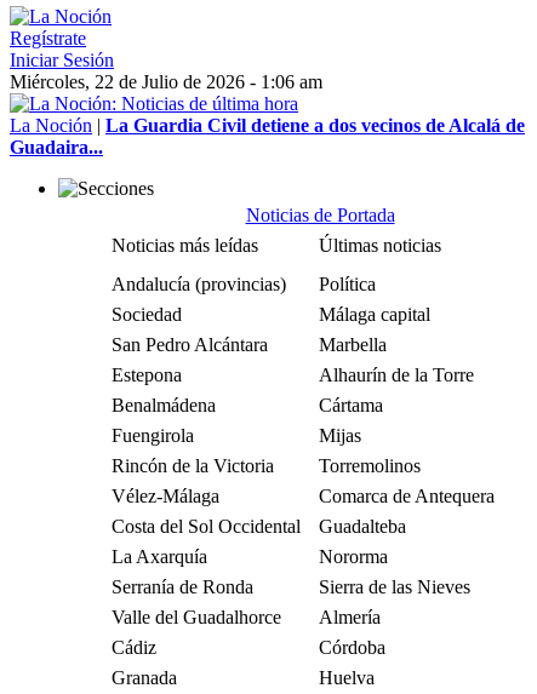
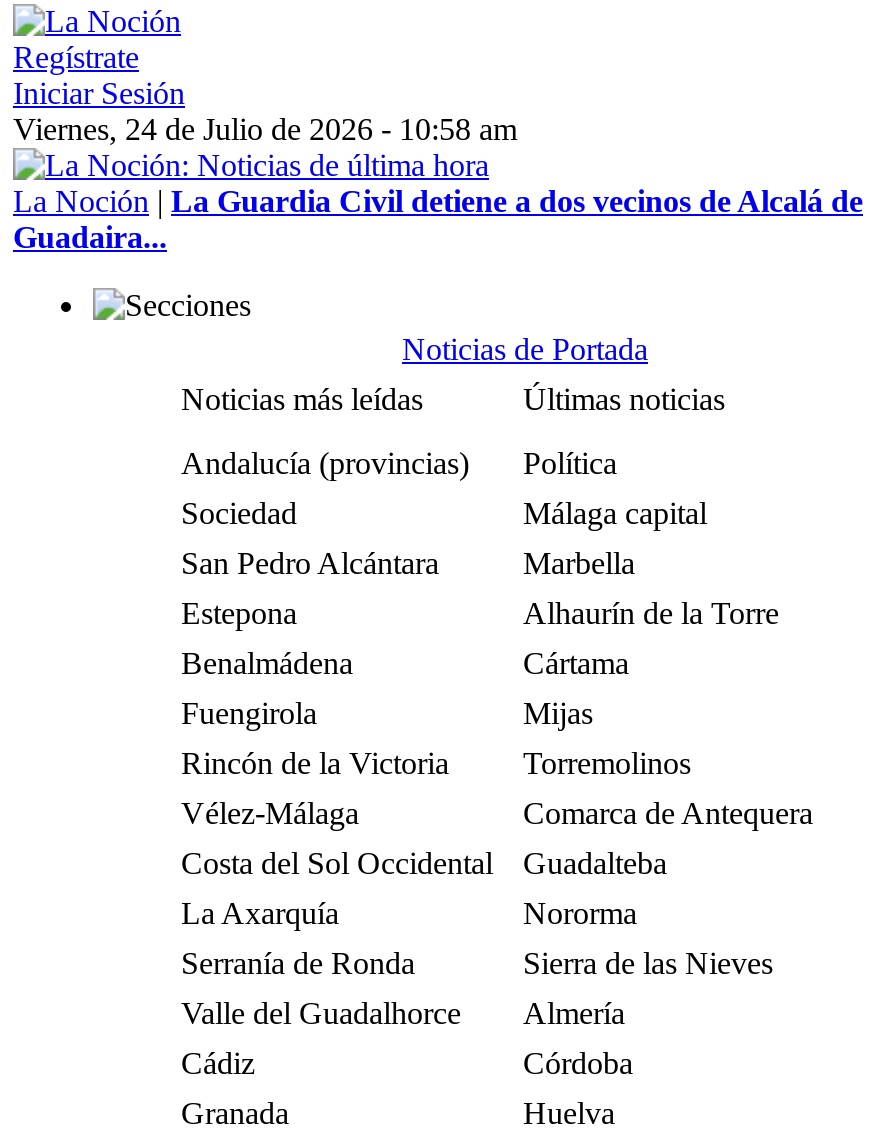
[10,71,322,92] Miércoles, 22 de Julio de 2026 - 1:06 am -> [13,112,517,146] Viernes, 24 de Julio de 2026 - 10:58 am

